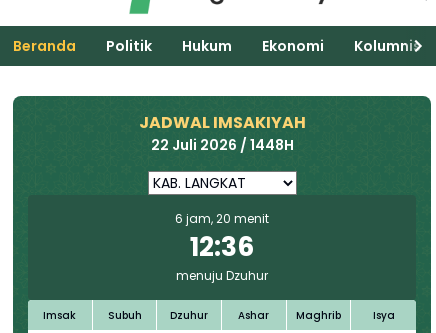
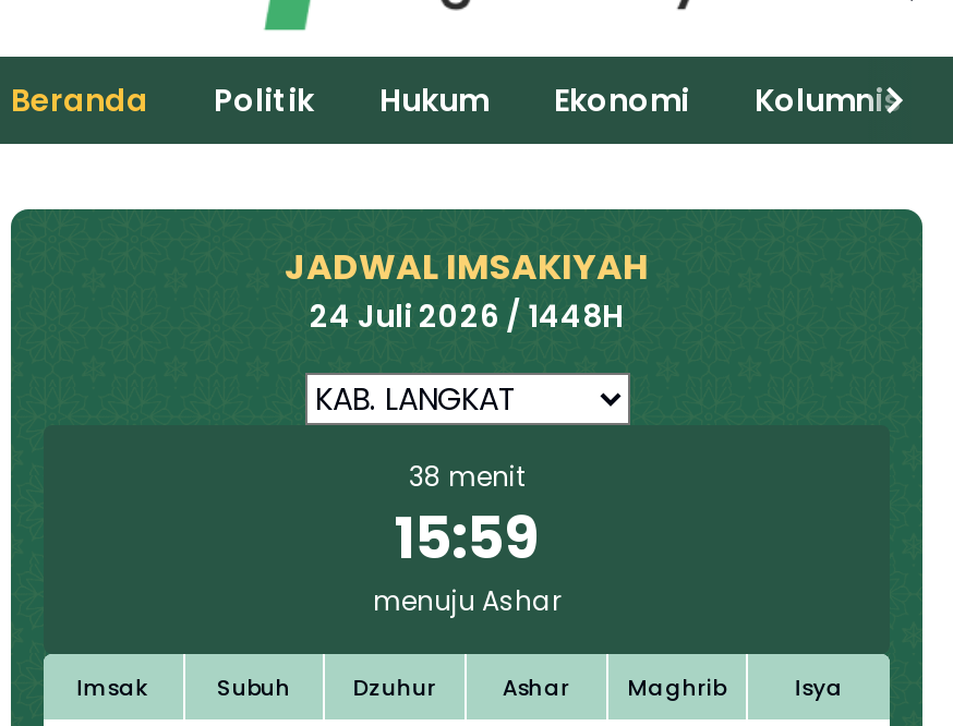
[150,135,293,155] 22 Juli 2026 / 1448H -> [310,294,624,338] 24 Juli 2026 / 1448H
[175,210,269,284] 6 jam, 20 menit | 12:36 | menuju Dzuhur -> [373,458,560,619] 38 menit | 15:59 | menuju Ashar

